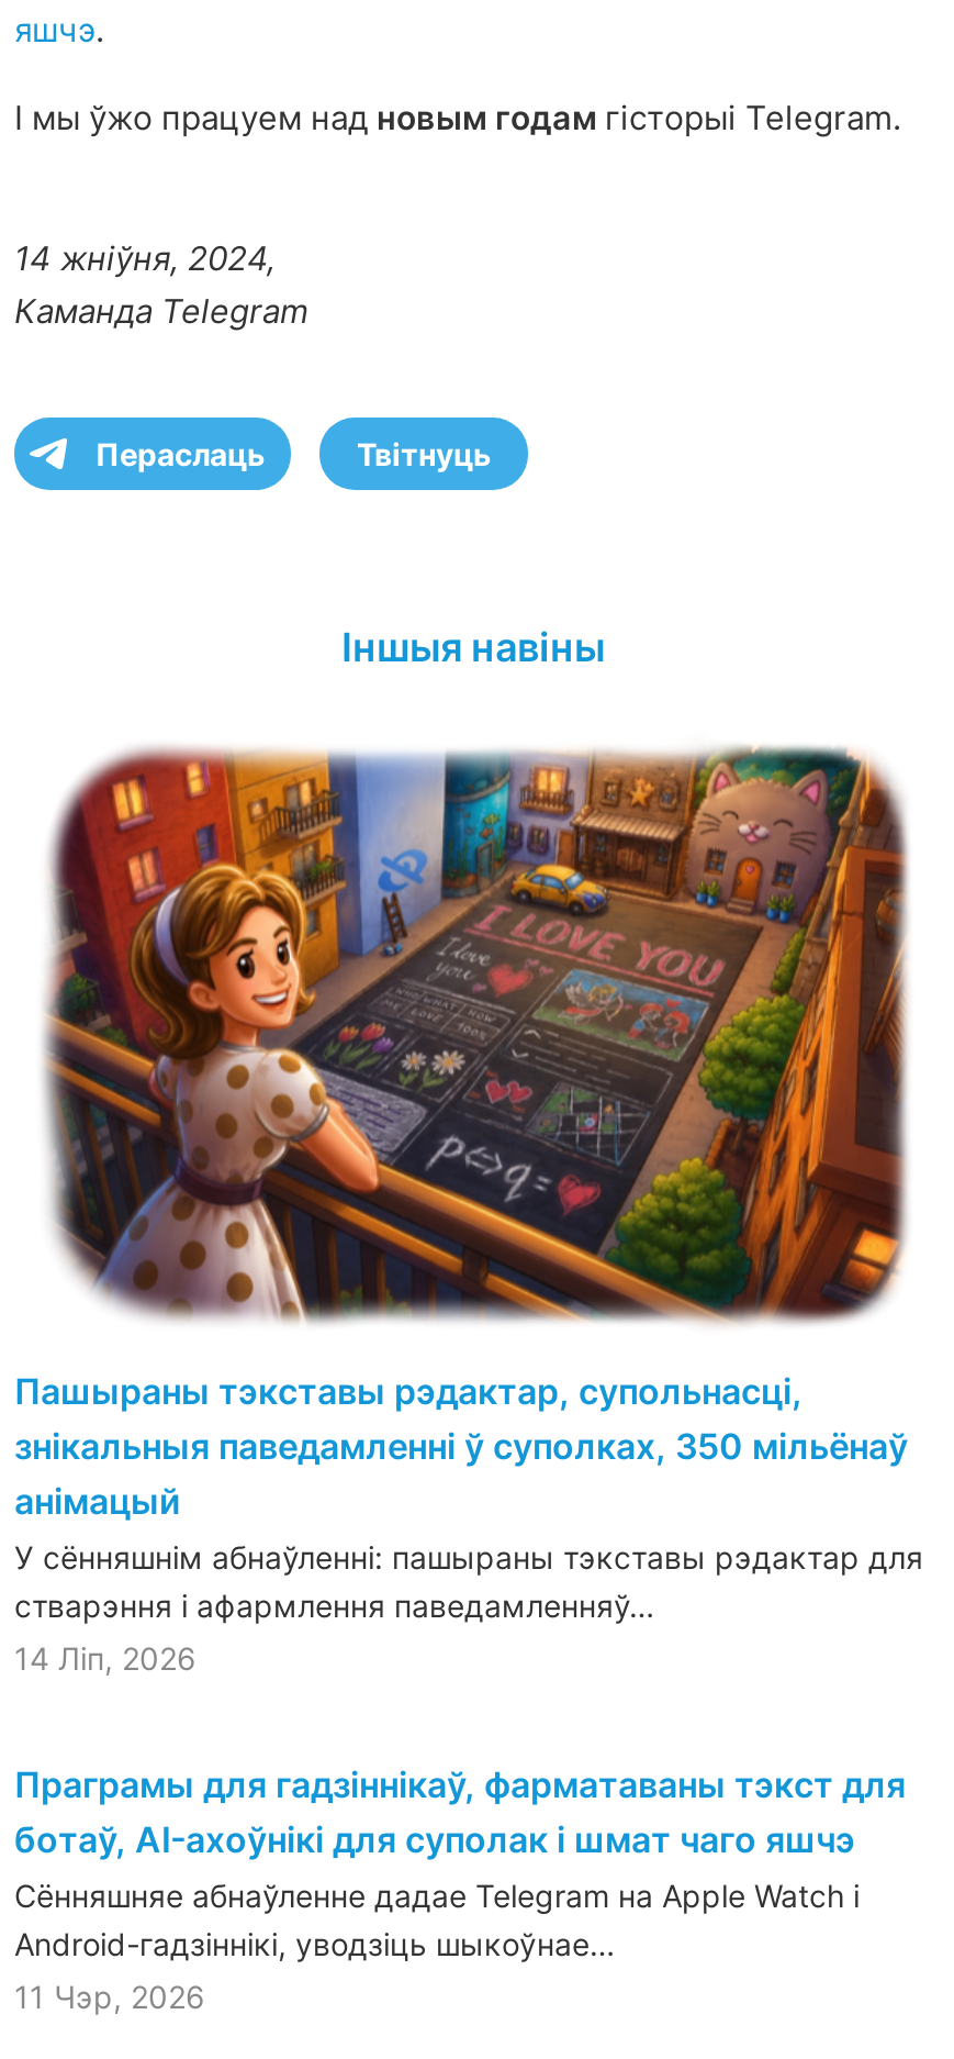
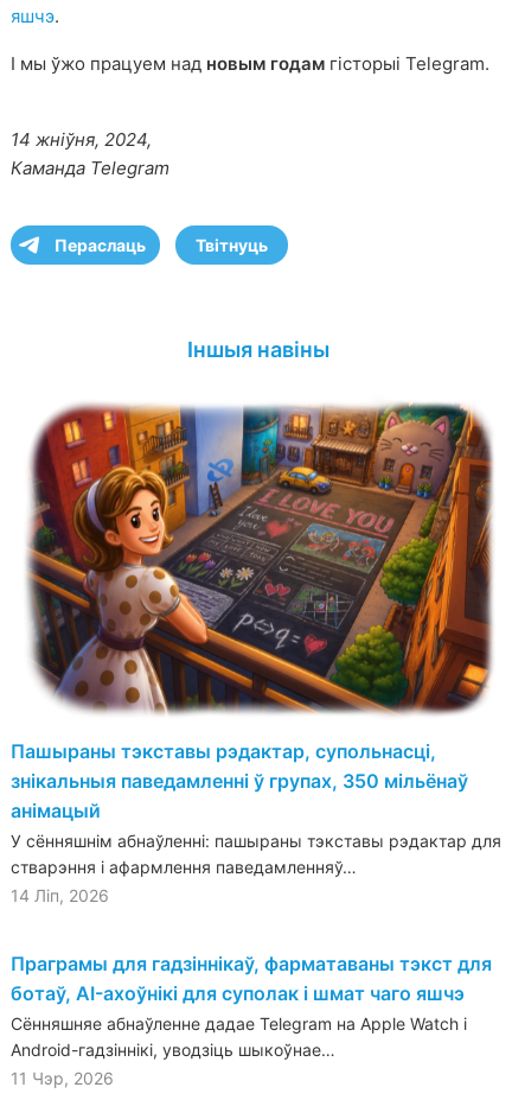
[14,1424,908,1468] знікальныя паведамленні ў суполках, 350 мільёнаў -> [11,769,468,793] знікальныя паведамленні ў групах, 350 мільёнаў

